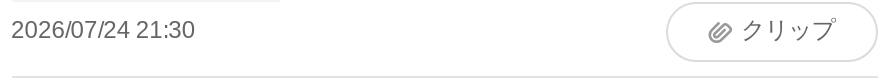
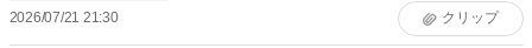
[11,16,195,44] 2026/07/24 21:30 -> [9,10,118,26] 2026/07/21 21:30

